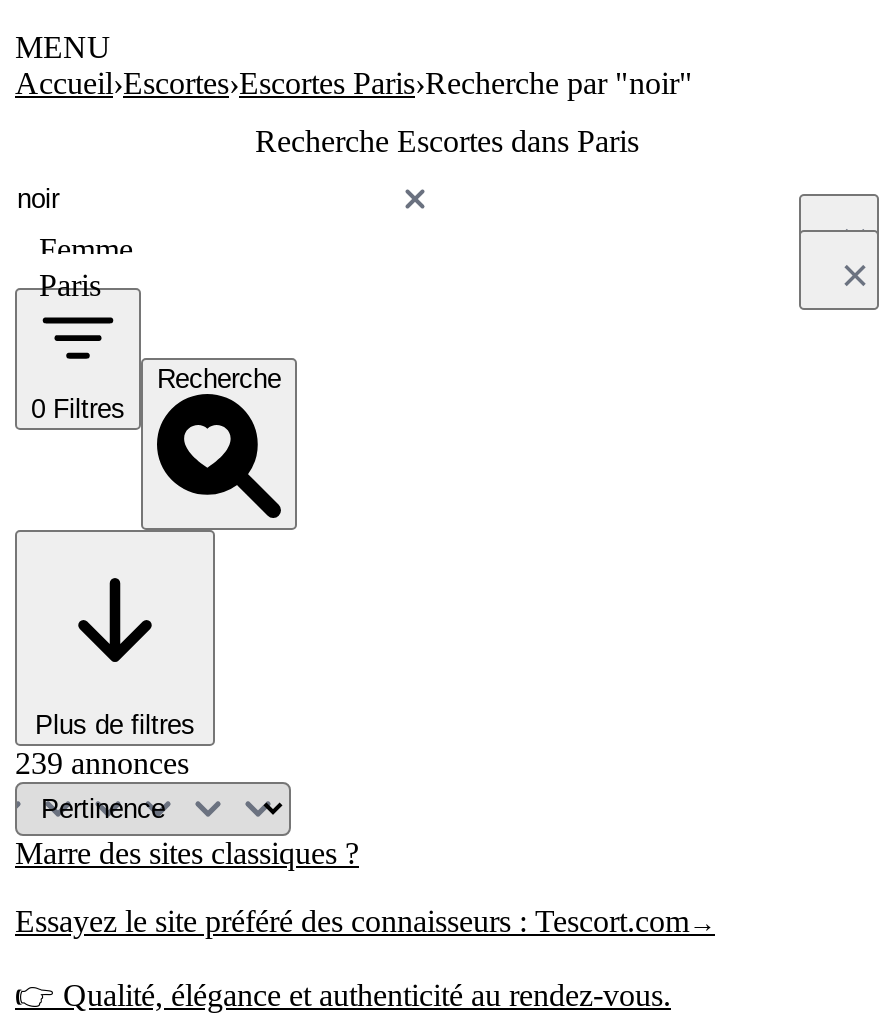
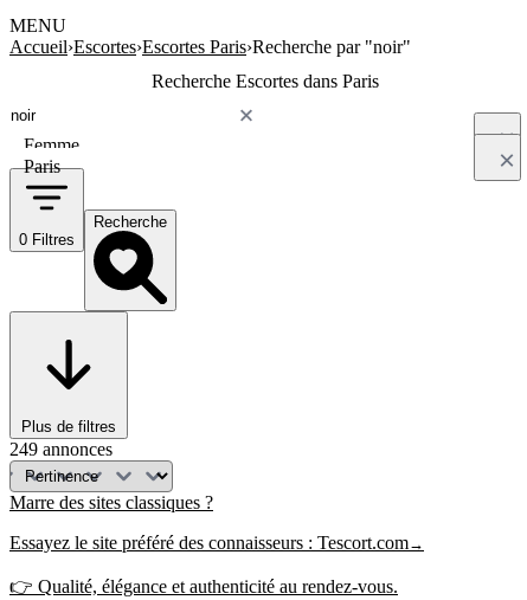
[15,747,189,781] 239 annonces -> [9,440,113,460] 249 annonces

